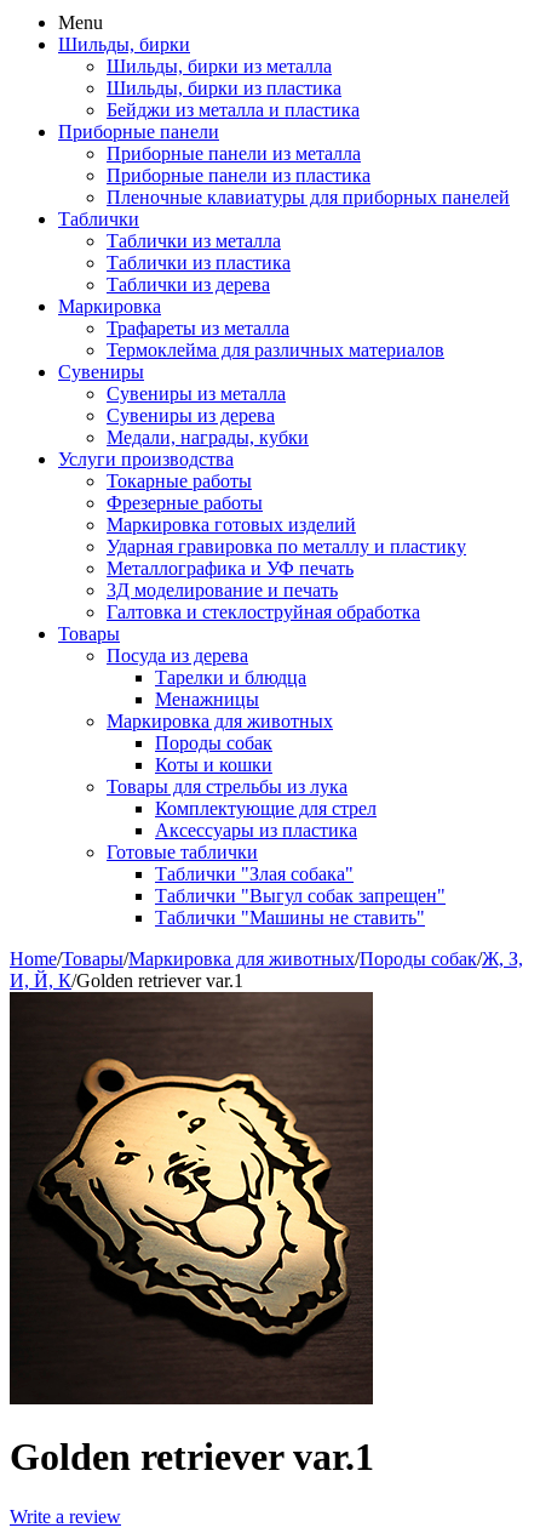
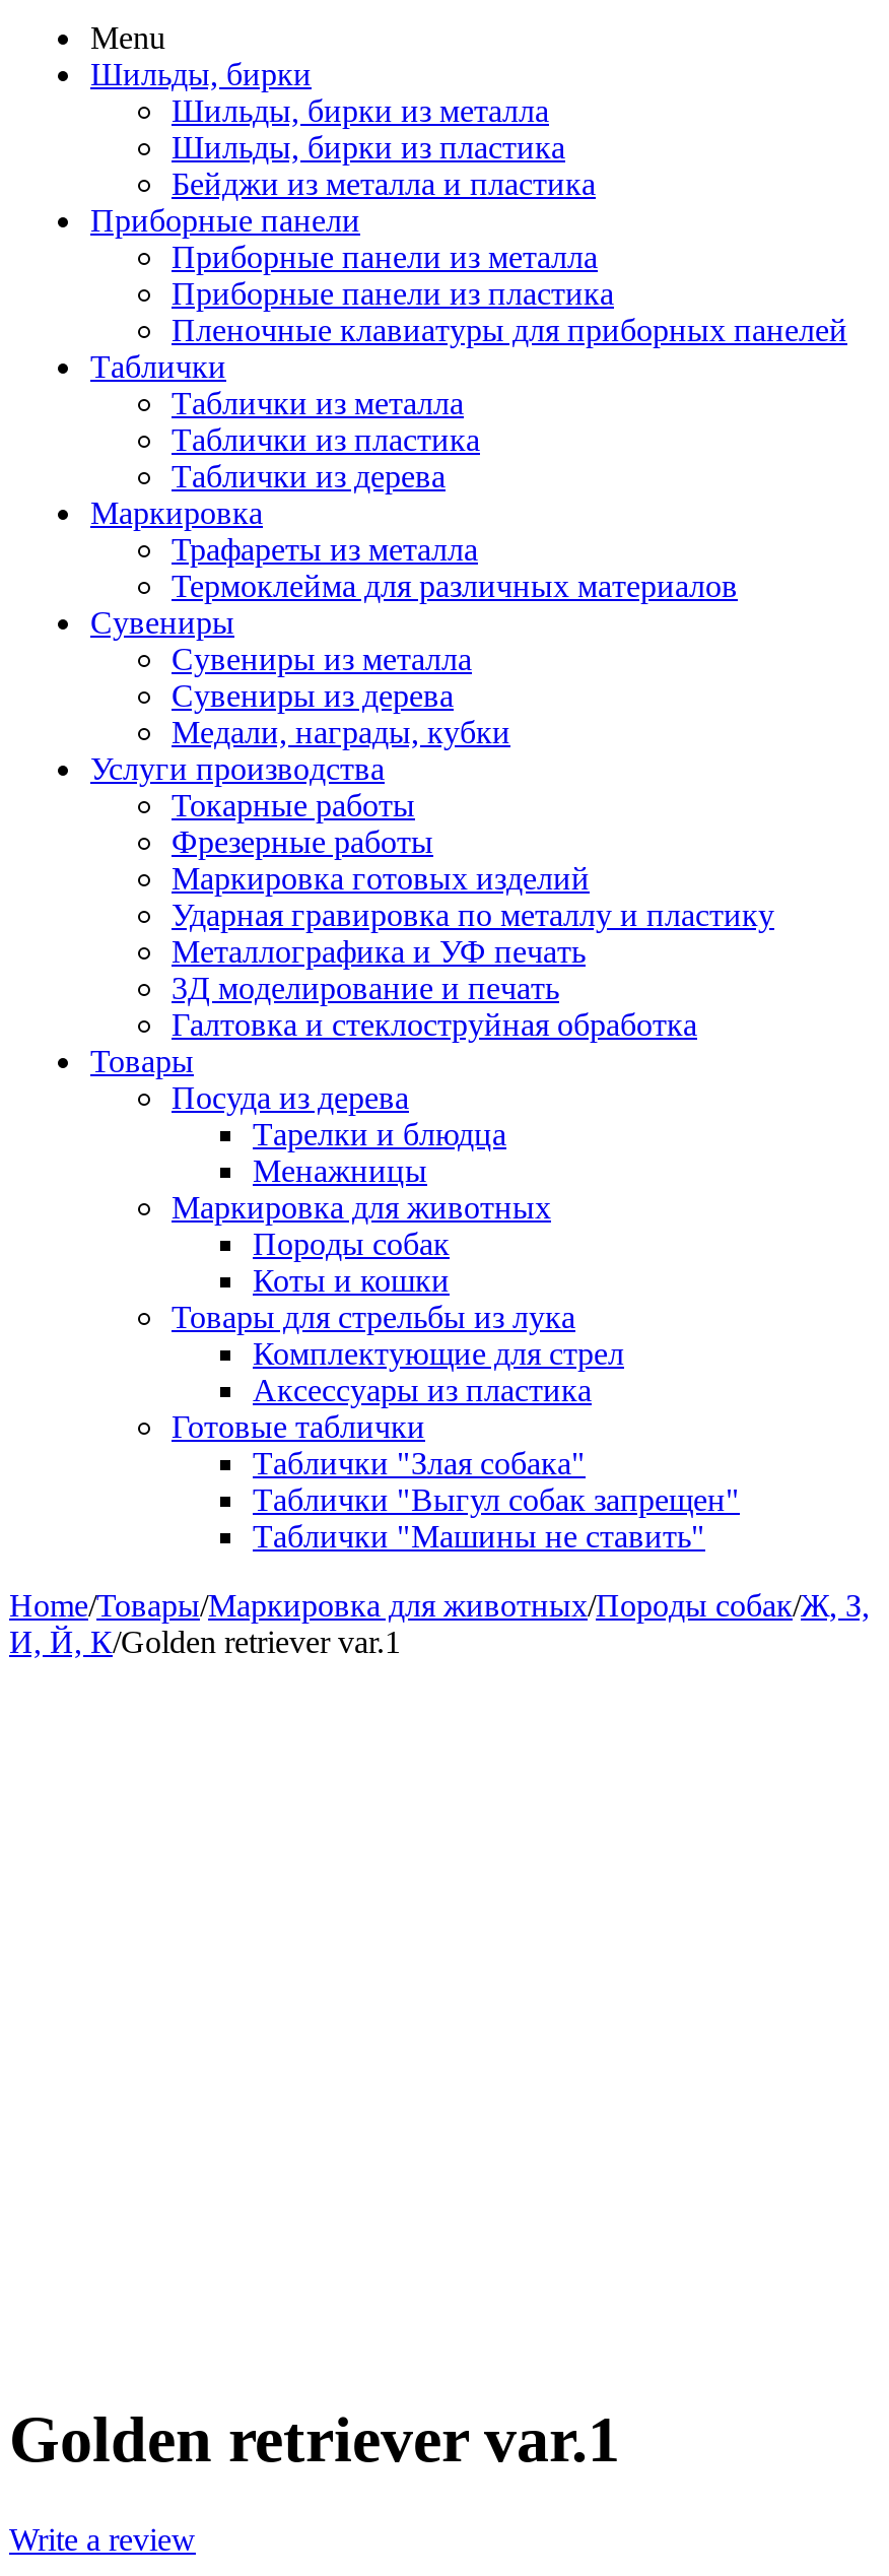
[8,991,374,1406] [image] -> none

